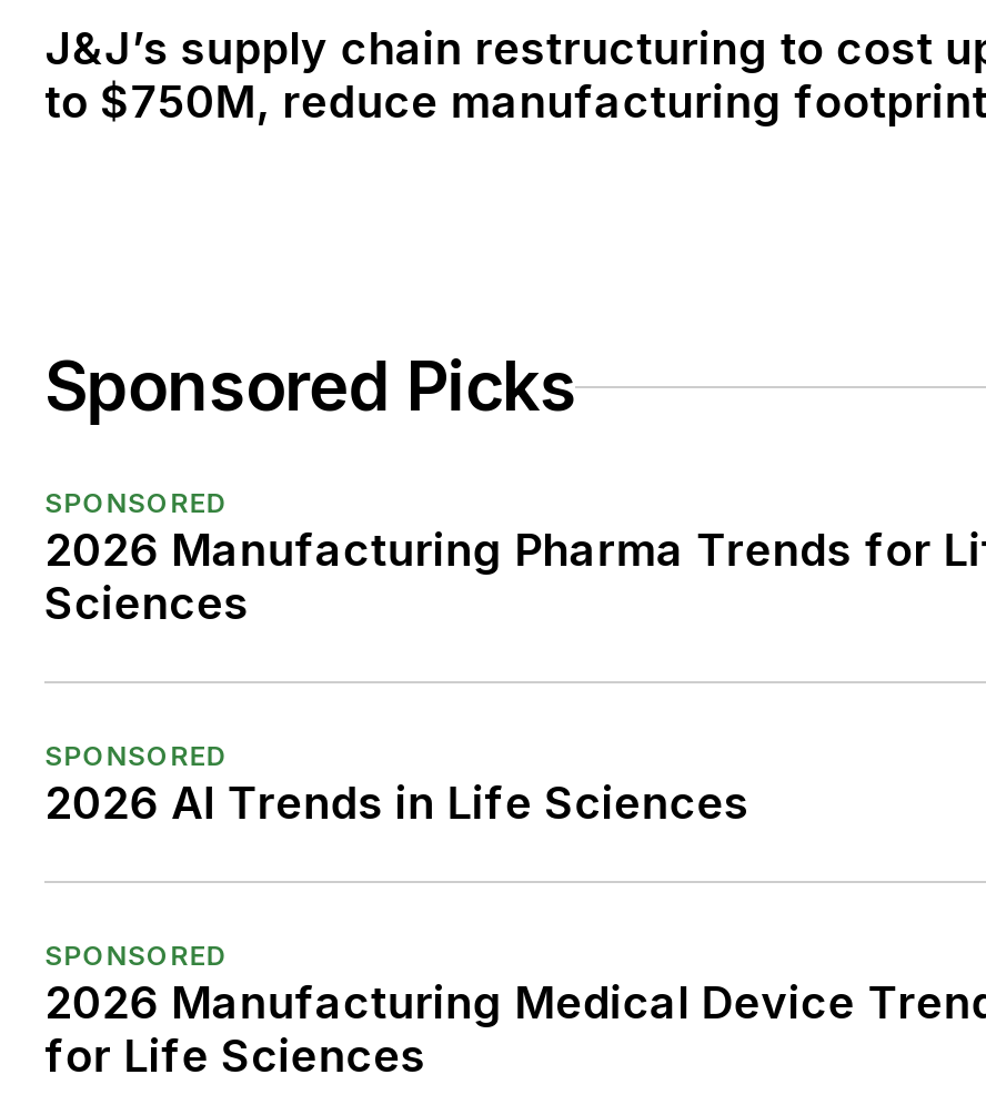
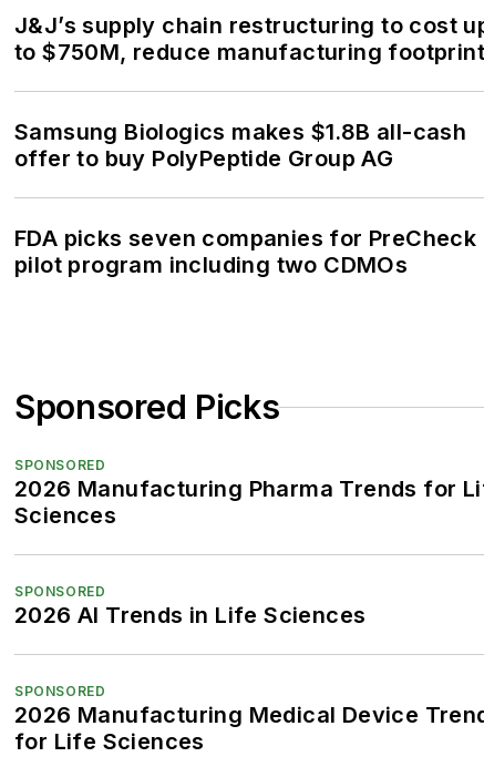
none -> [14,119,476,279] Samsung Biologics makes $1.8B all-cash | offer to buy PolyPeptide Group AG | FDA picks seven companies for PreCheck | pilot program including two CDMOs

